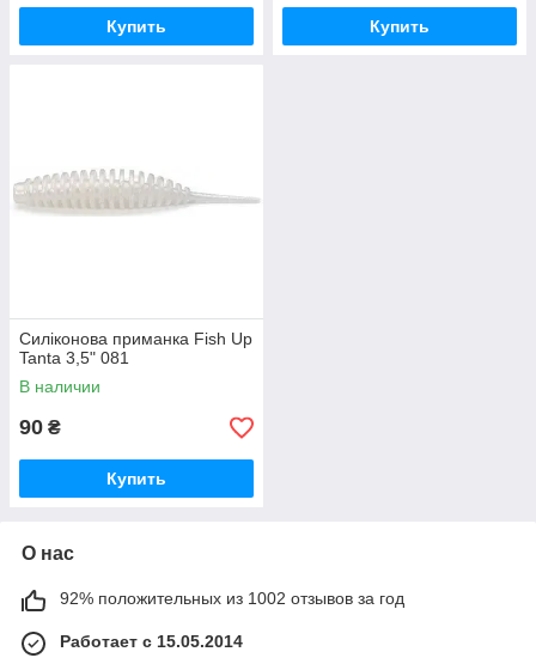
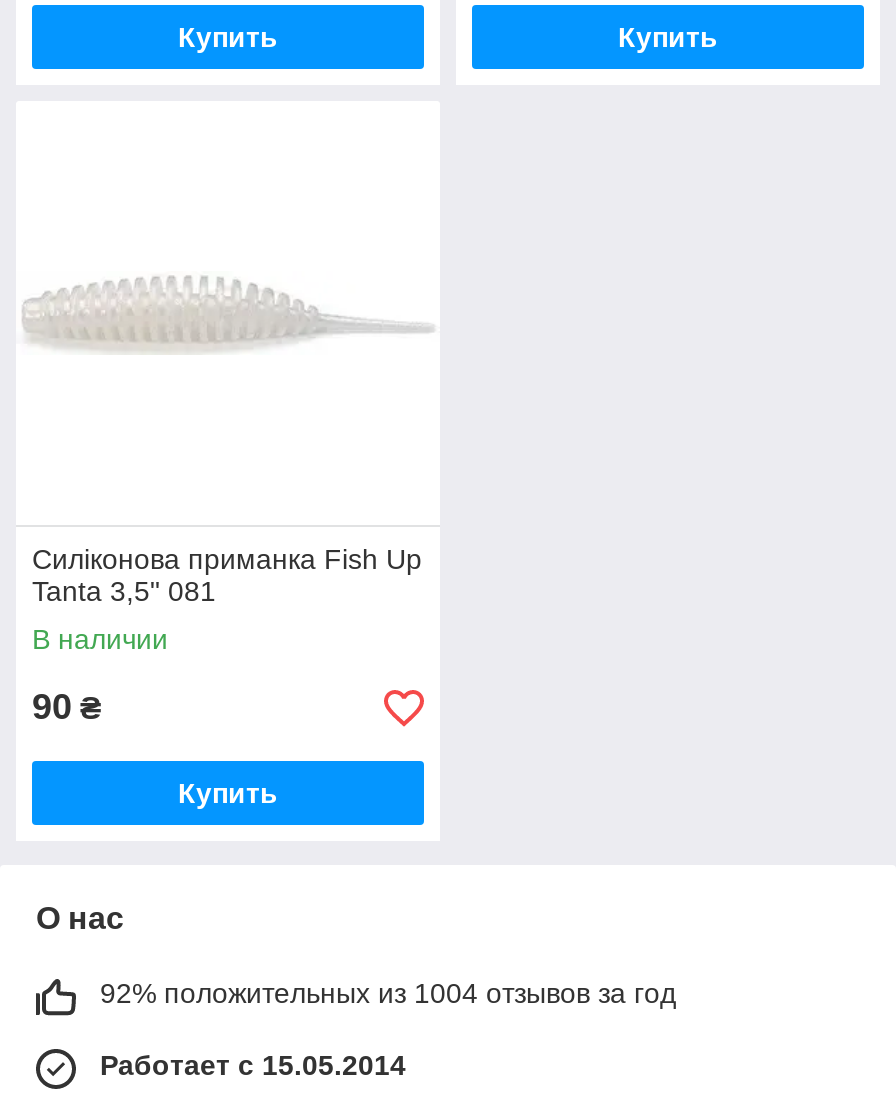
[60,589,404,608] 92% положительных из 1002 отзывов за год -> [100,977,676,1009] 92% положительных из 1004 отзывов за год

